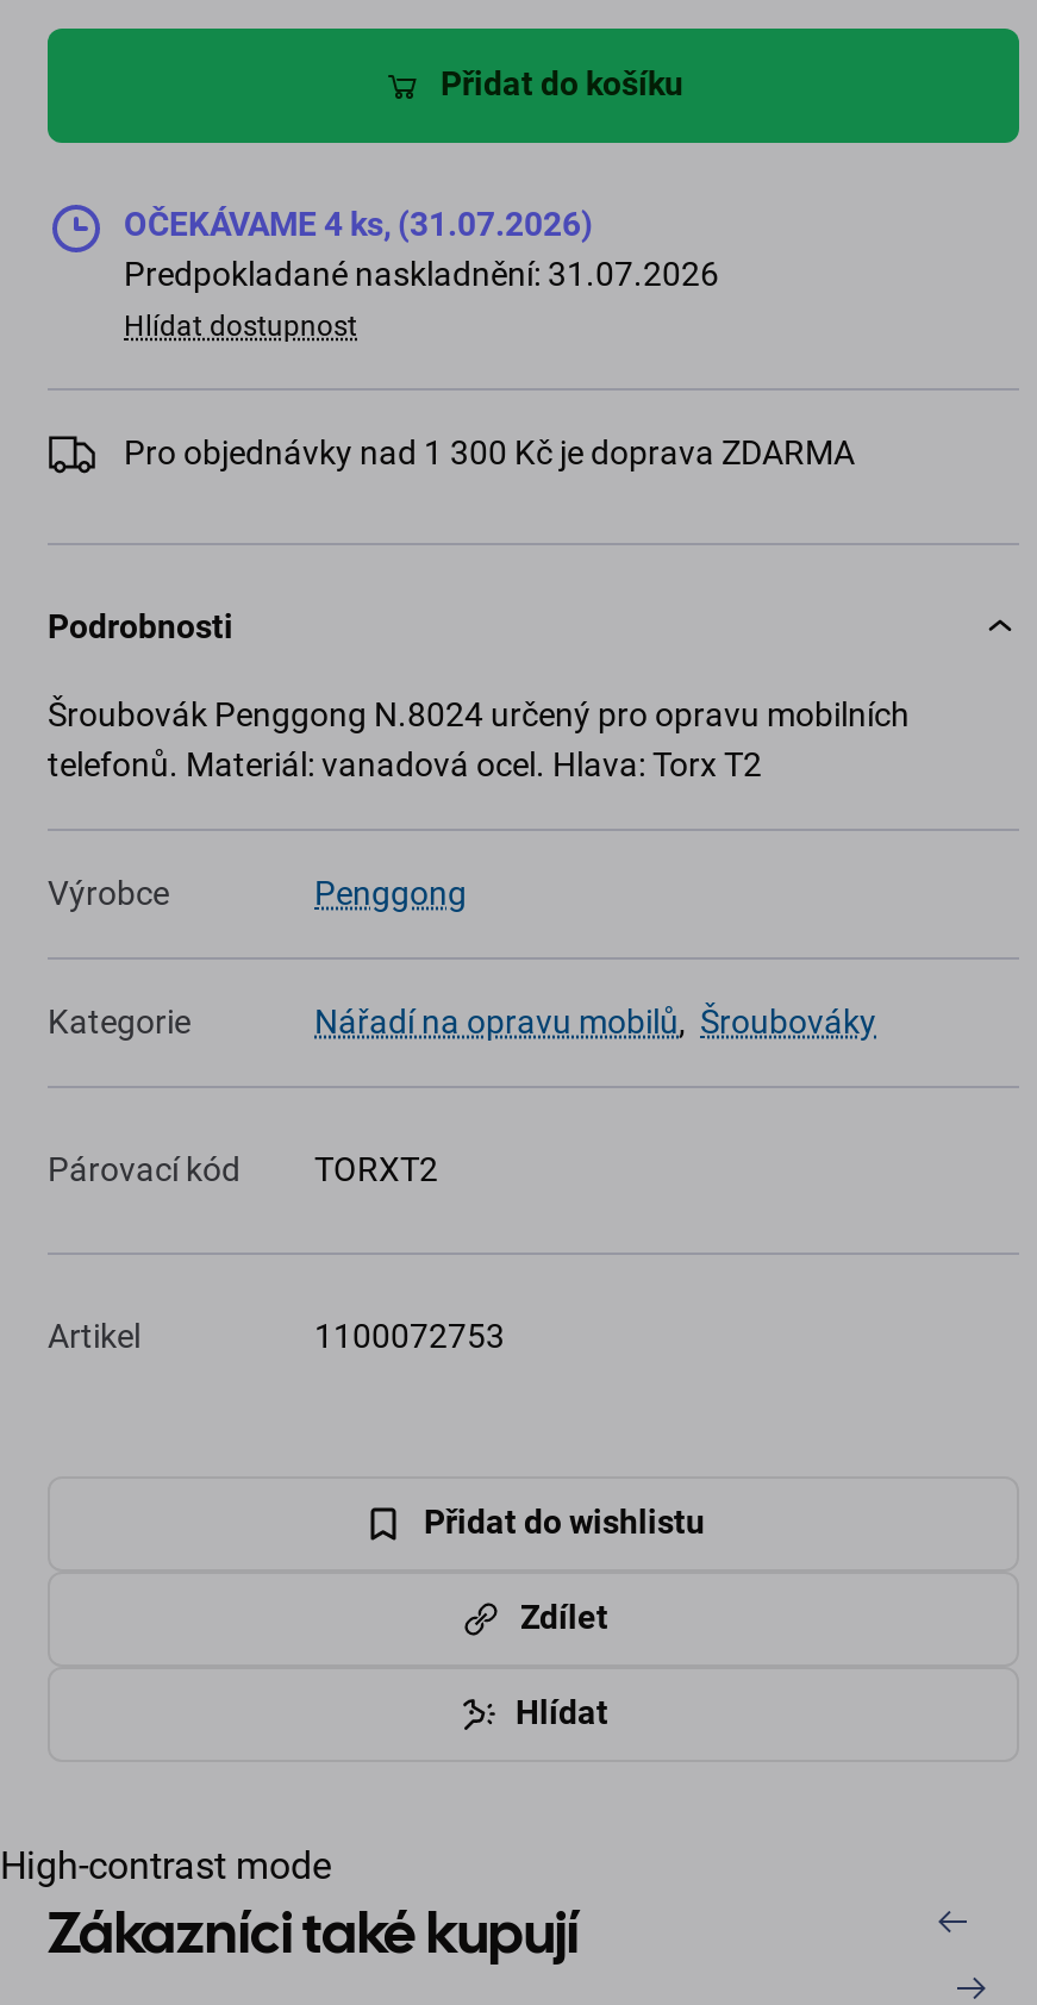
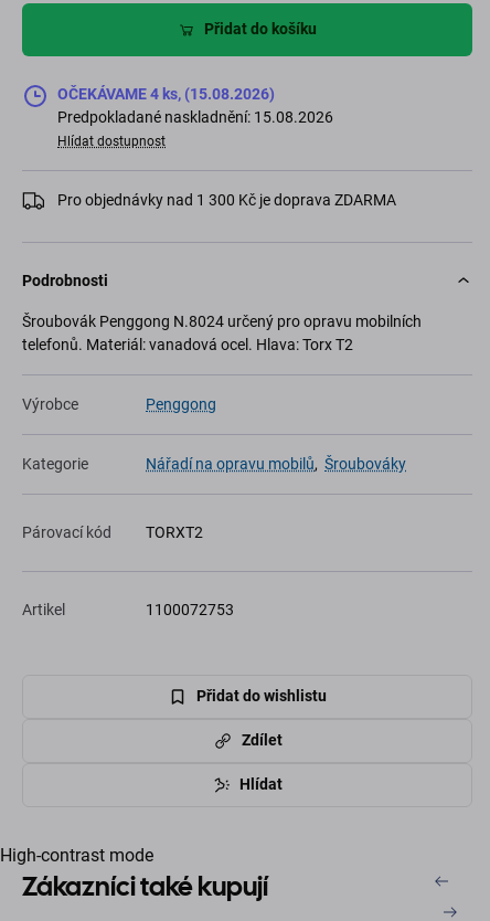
[124,205,593,243] OČEKÁVAME 4 ks, (31.07.2026) -> [57,85,275,103] OČEKÁVAME 4 ks, (15.08.2026)
[124,255,719,293] Predpokladané naskladnění: 31.07.2026 -> [57,108,333,126] Predpokladané naskladnění: 15.08.2026

